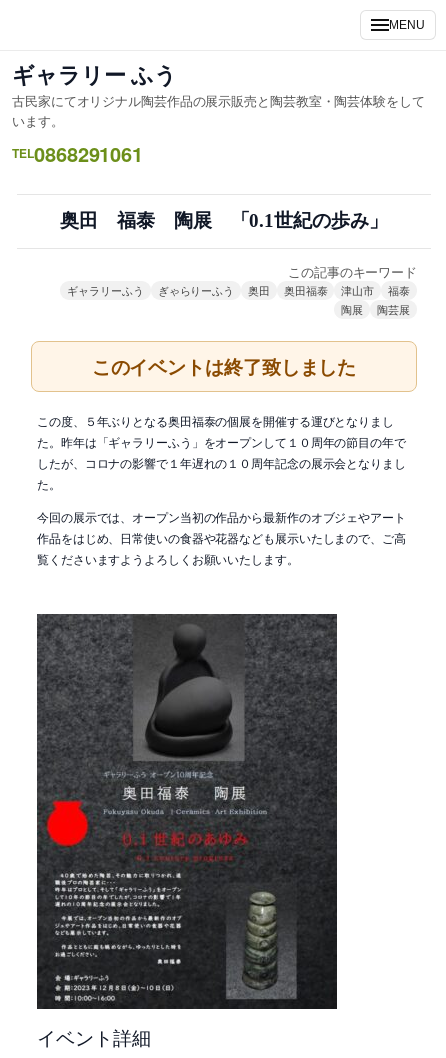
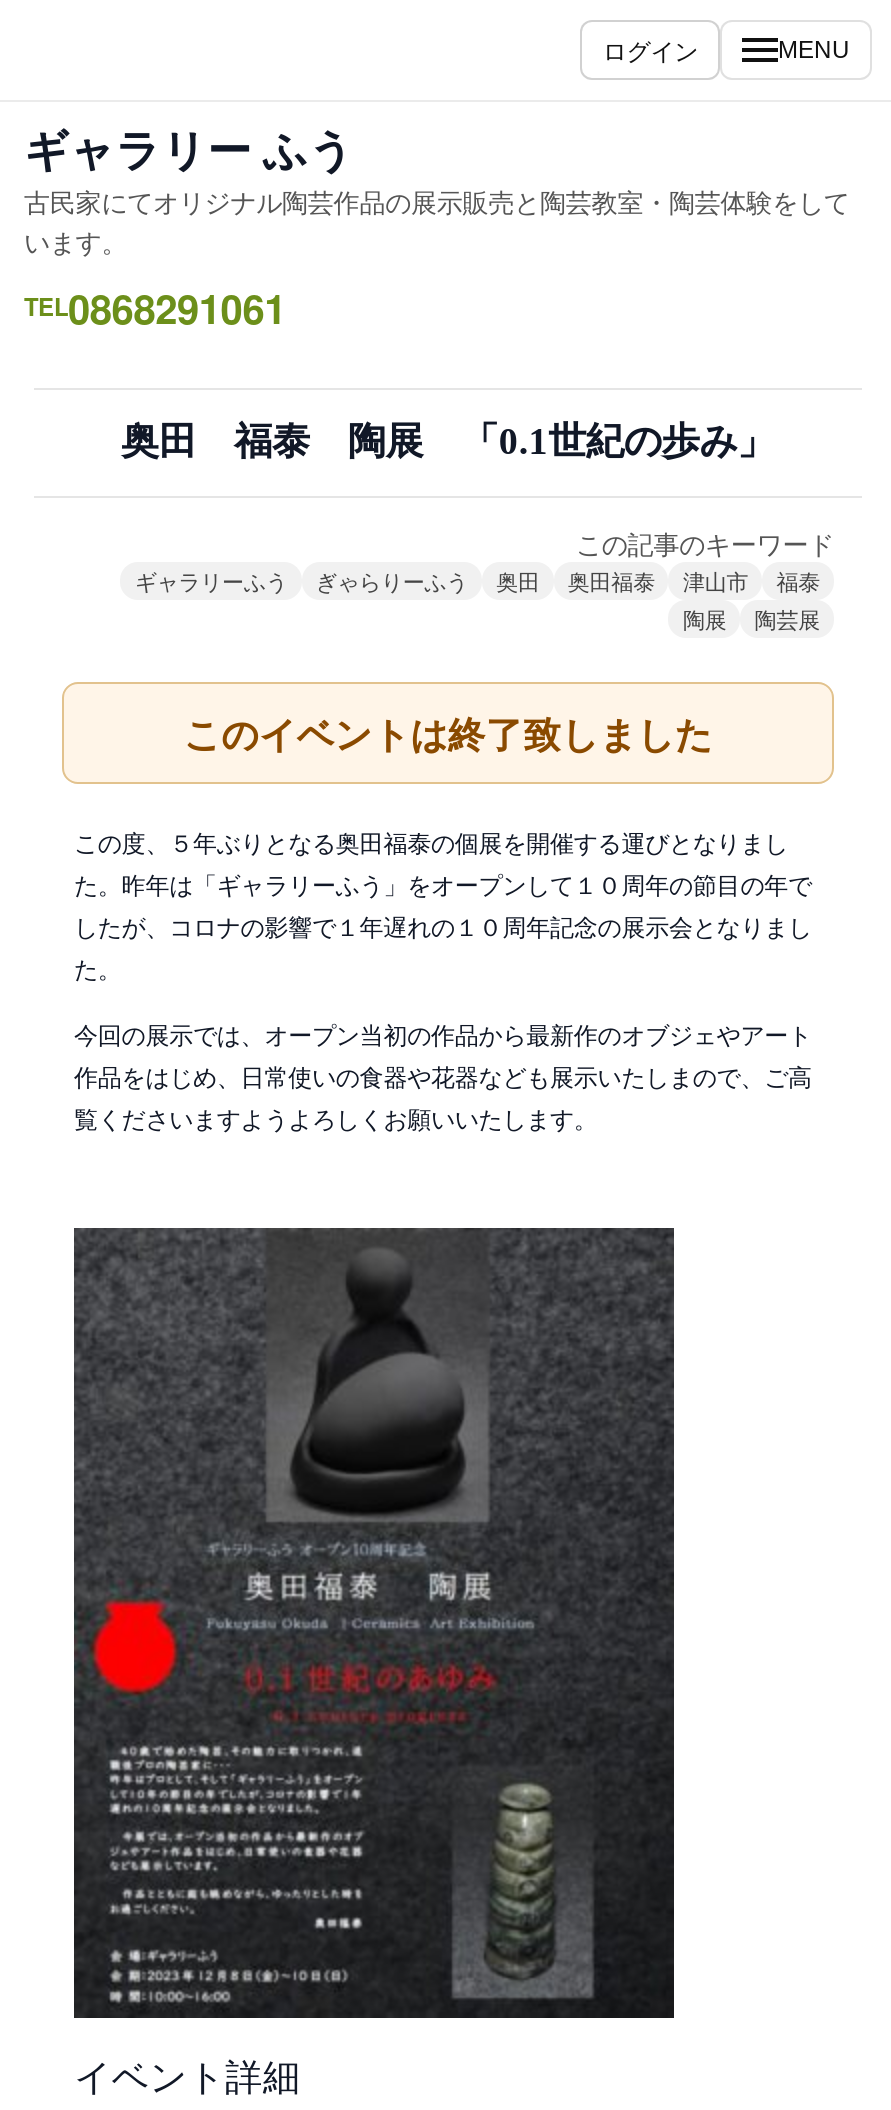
none -> [603,32,698,66] ログイン

